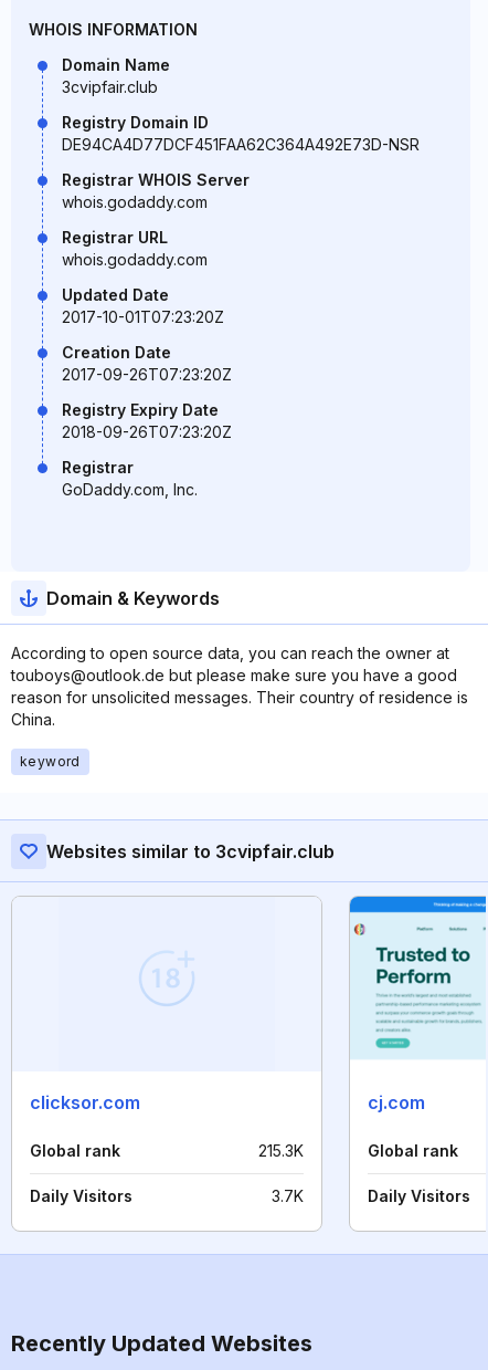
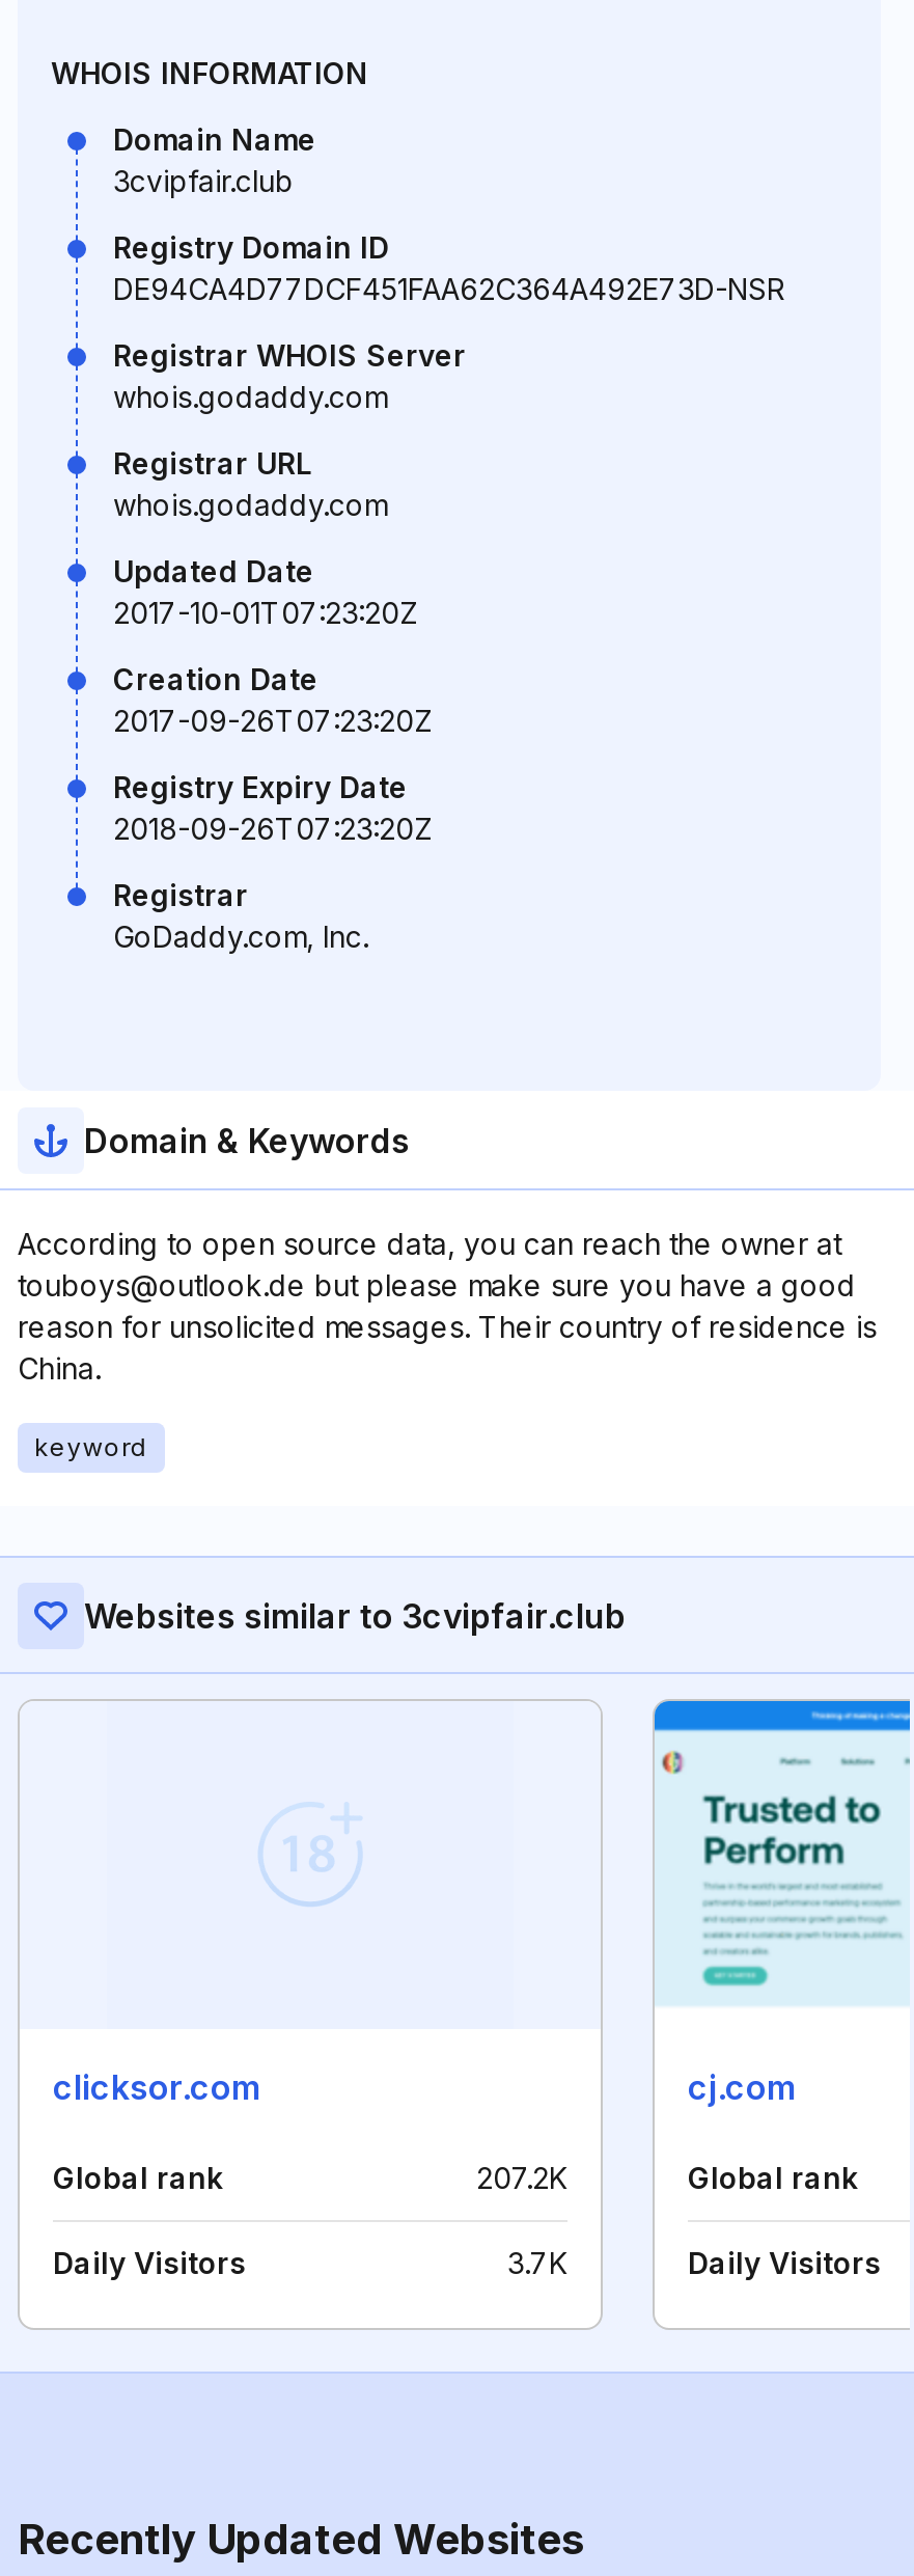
[258,1141,304,1160] 215.3K -> [476,2160,567,2195] 207.2K

